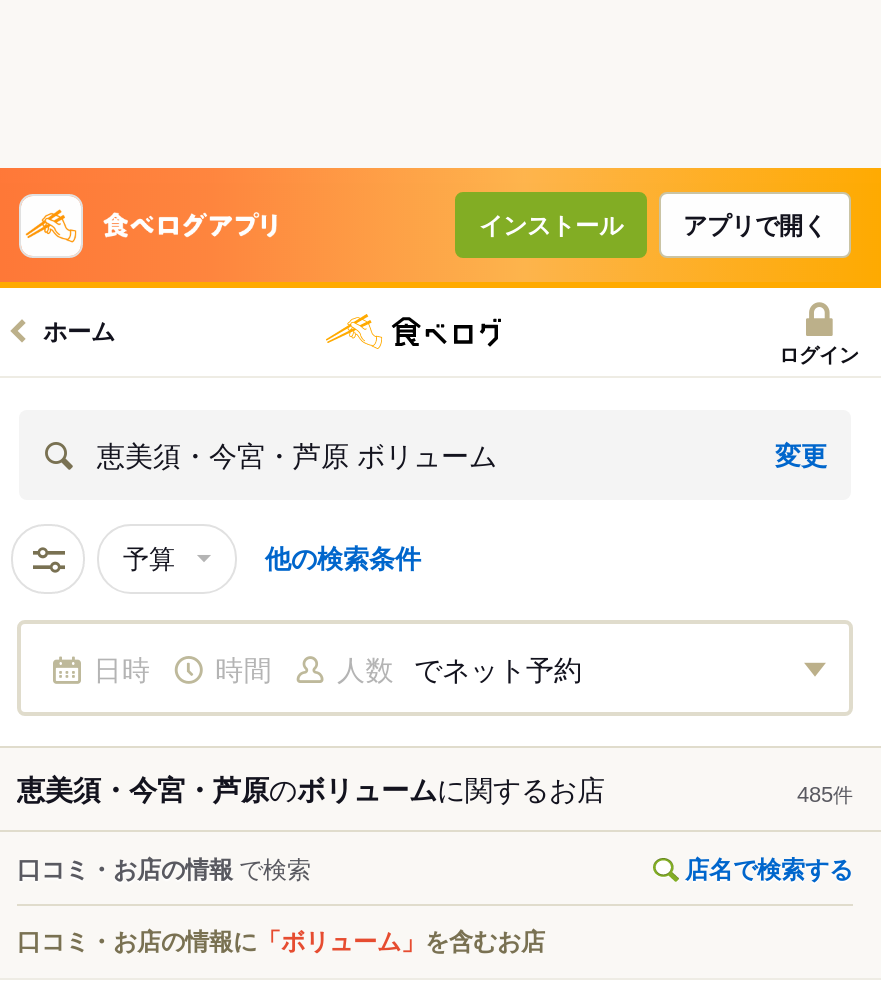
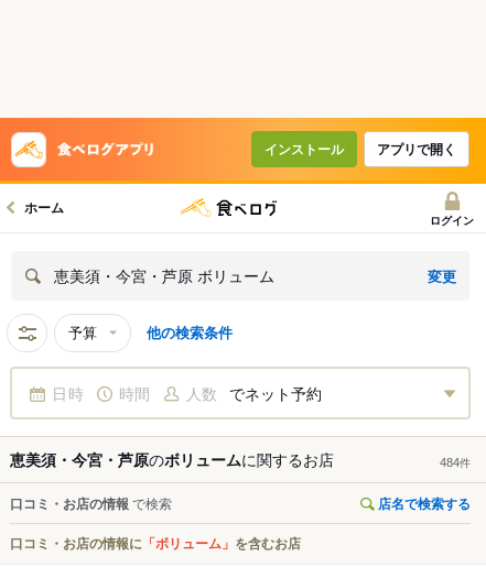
[797,783,853,807] 485件 -> [440,456,471,469] 484件

